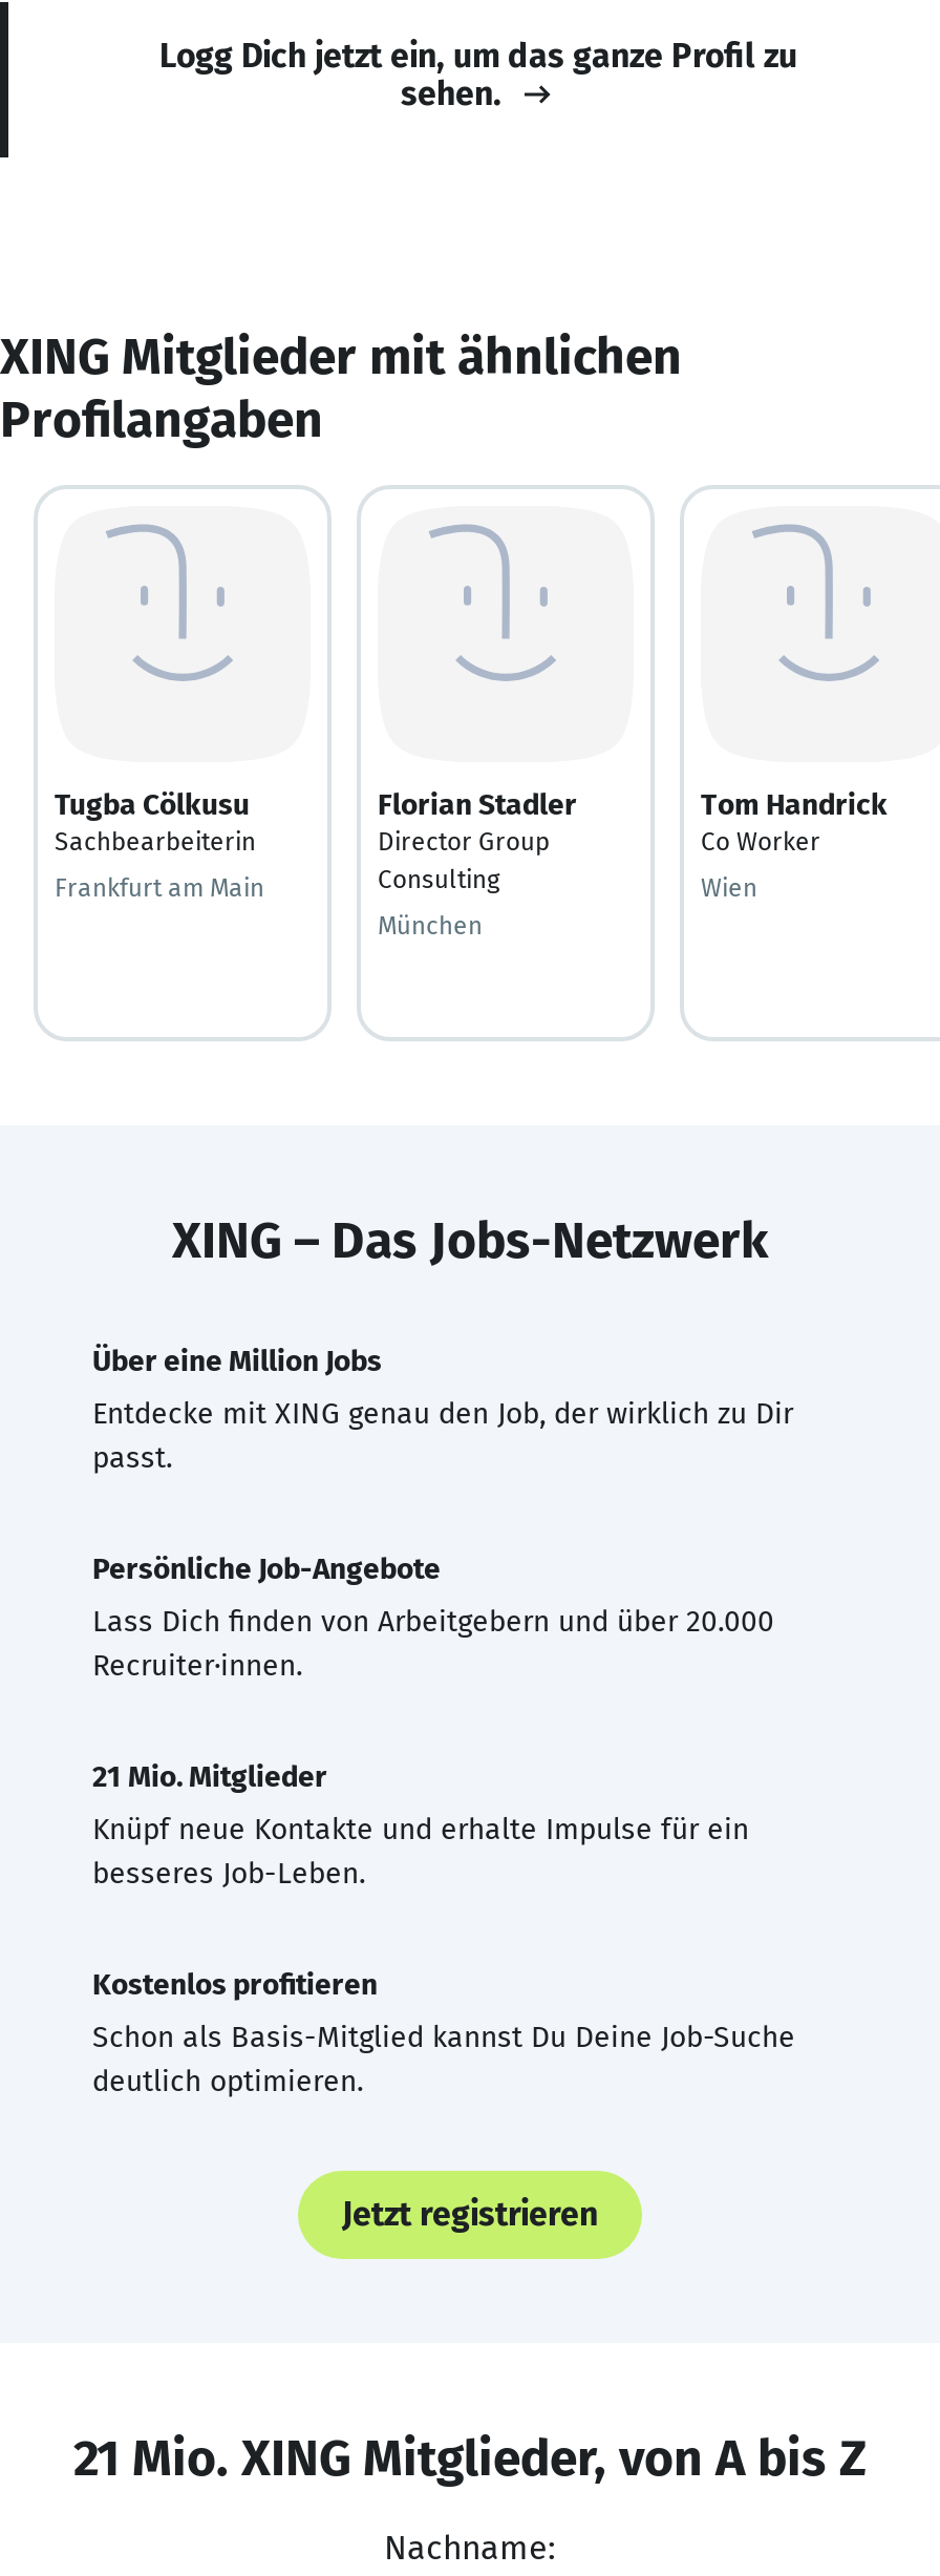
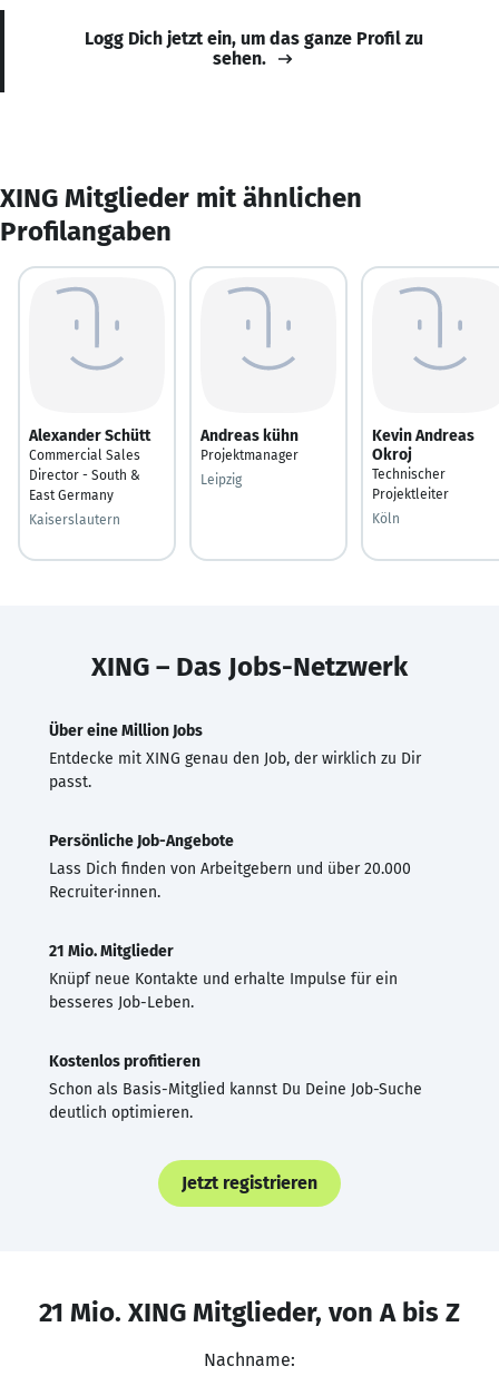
[55,786,256,856] Tugba Cölkusu | Sachbearbeiterin -> [29,426,150,503] Alexander Schütt | Commercial Sales | Director - South & | East Germany
[378,786,577,893] Florian Stadler | Director Group | Consulting -> [200,426,299,463] Andreas kühn | Projektmanager
[701,786,888,856] Tom Handrick | Co Worker -> [372,426,474,502] Kevin Andreas | Okroj | Technischer | Projektleiter
[55,872,264,902] Frankfurt am Main -> [29,512,120,527] Kaiserslautern
[701,872,757,902] Wien -> [372,510,400,526] Köln
[378,910,483,939] München -> [200,471,242,487] Leipzig

